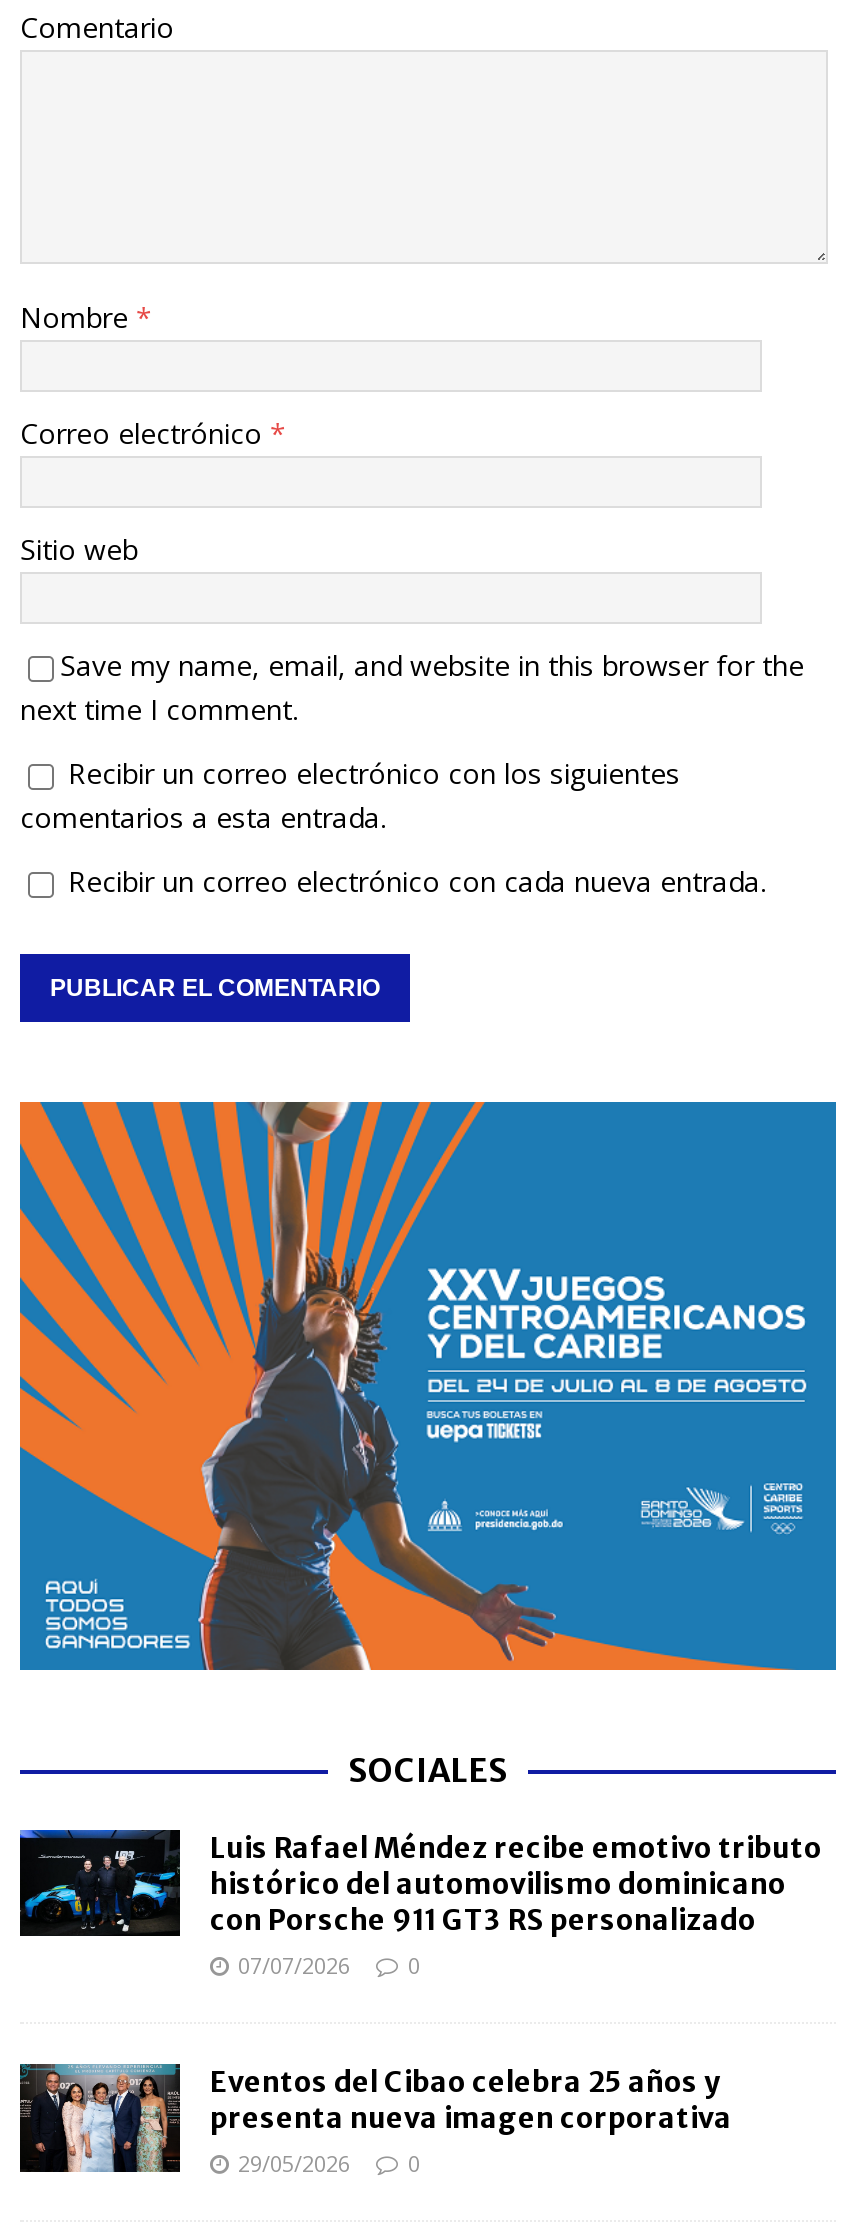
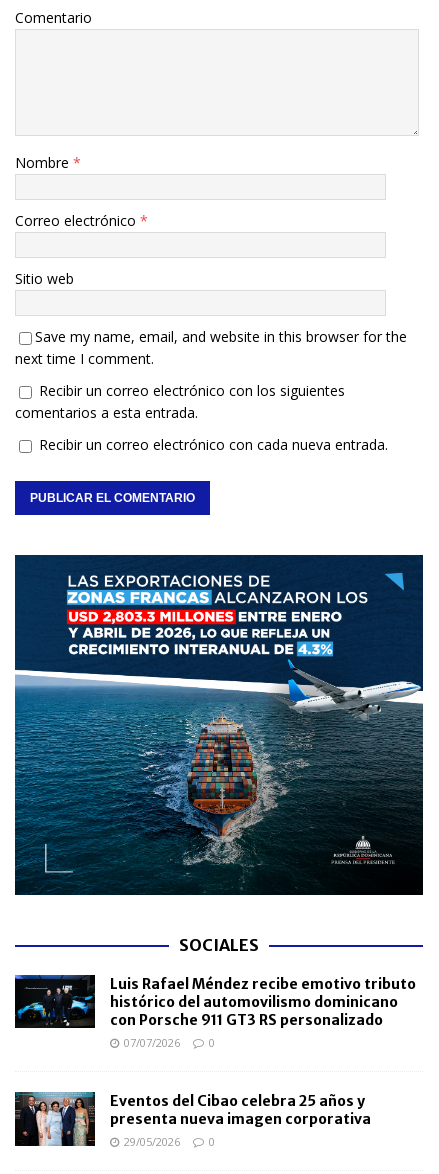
[18,1100,838,1672] [image] -> [14,554,424,896] [image]

